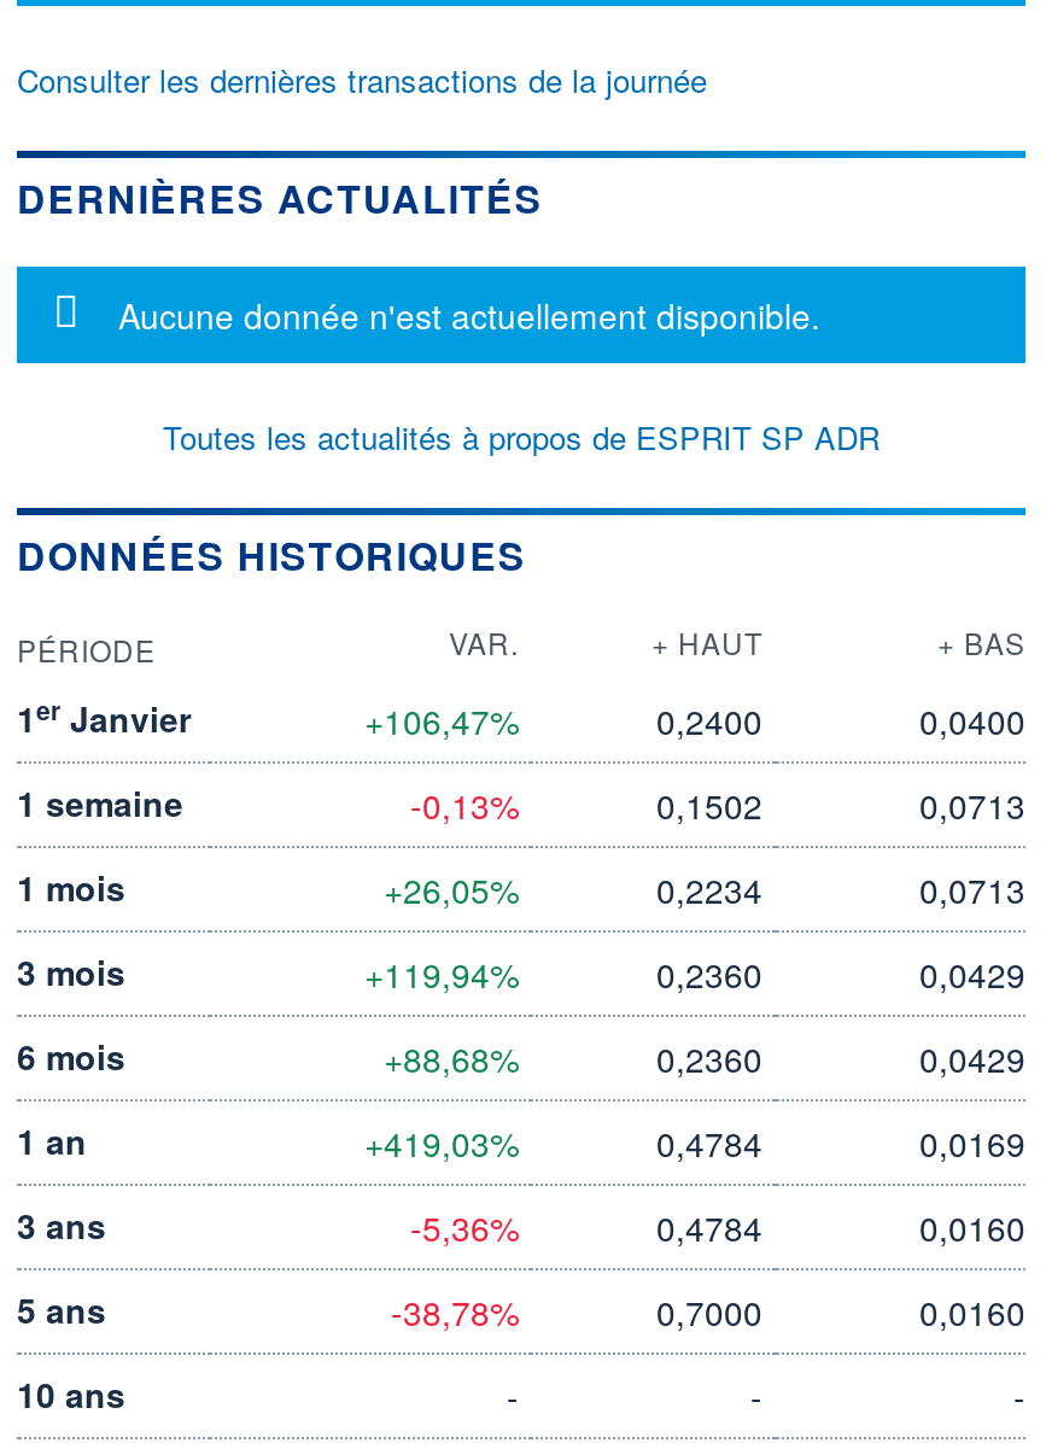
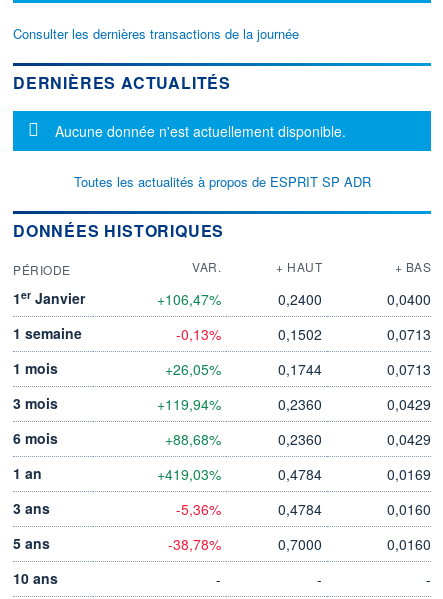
[656,865,762,913] 0,2234 -> [278,359,322,379] 0,1744

